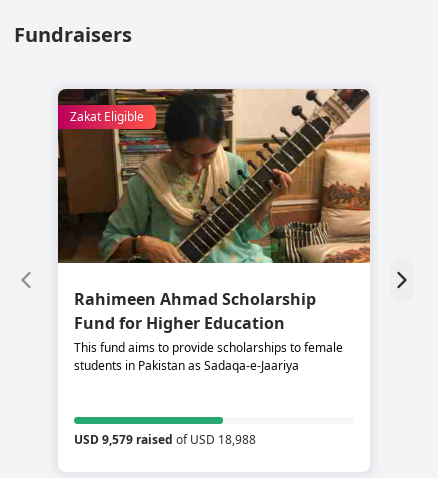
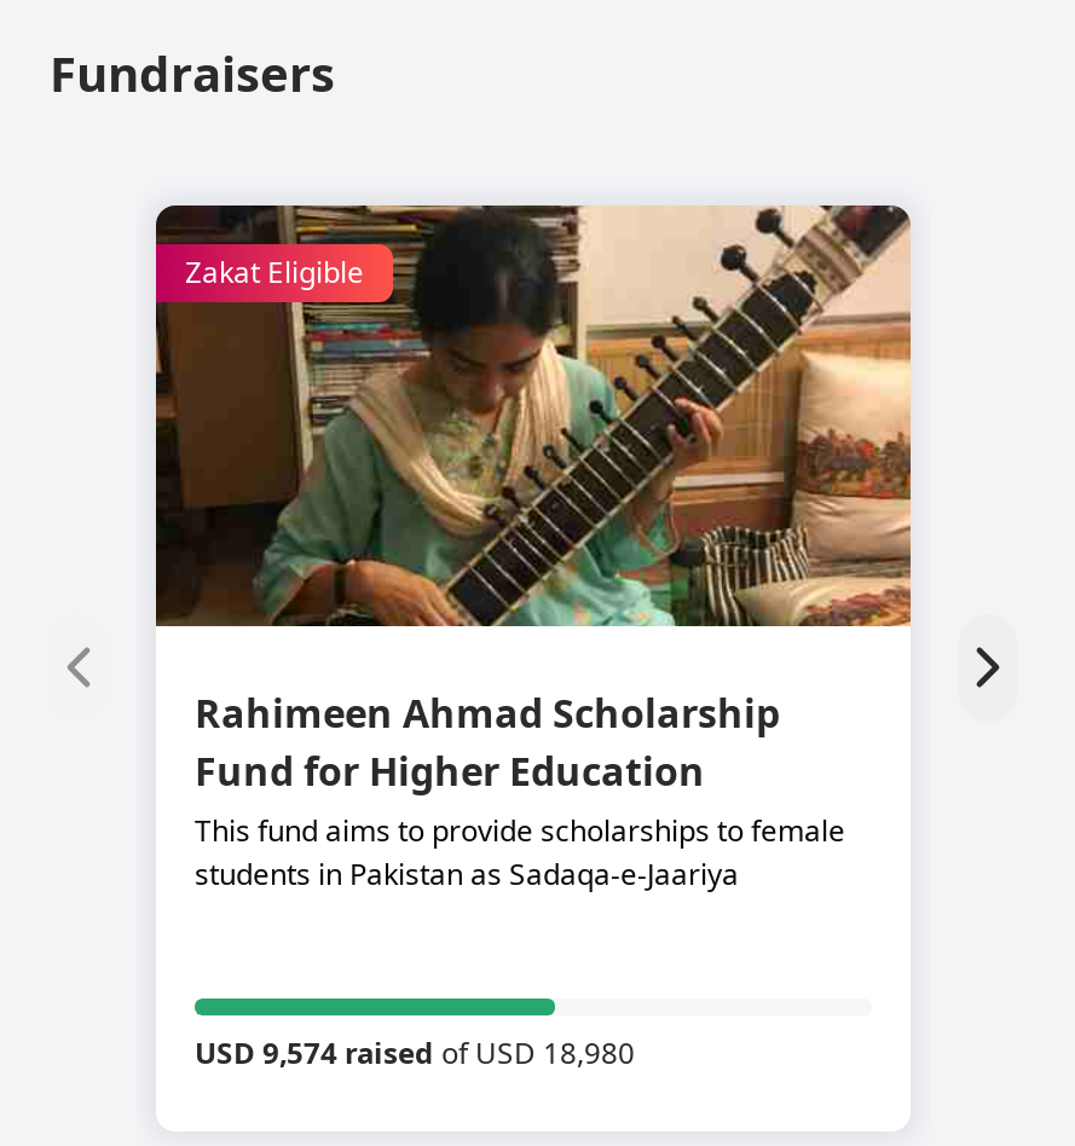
[74,431,256,448] USD 9,579 raised of USD 18,988 -> [195,1032,635,1073] USD 9,574 raised of USD 18,980

